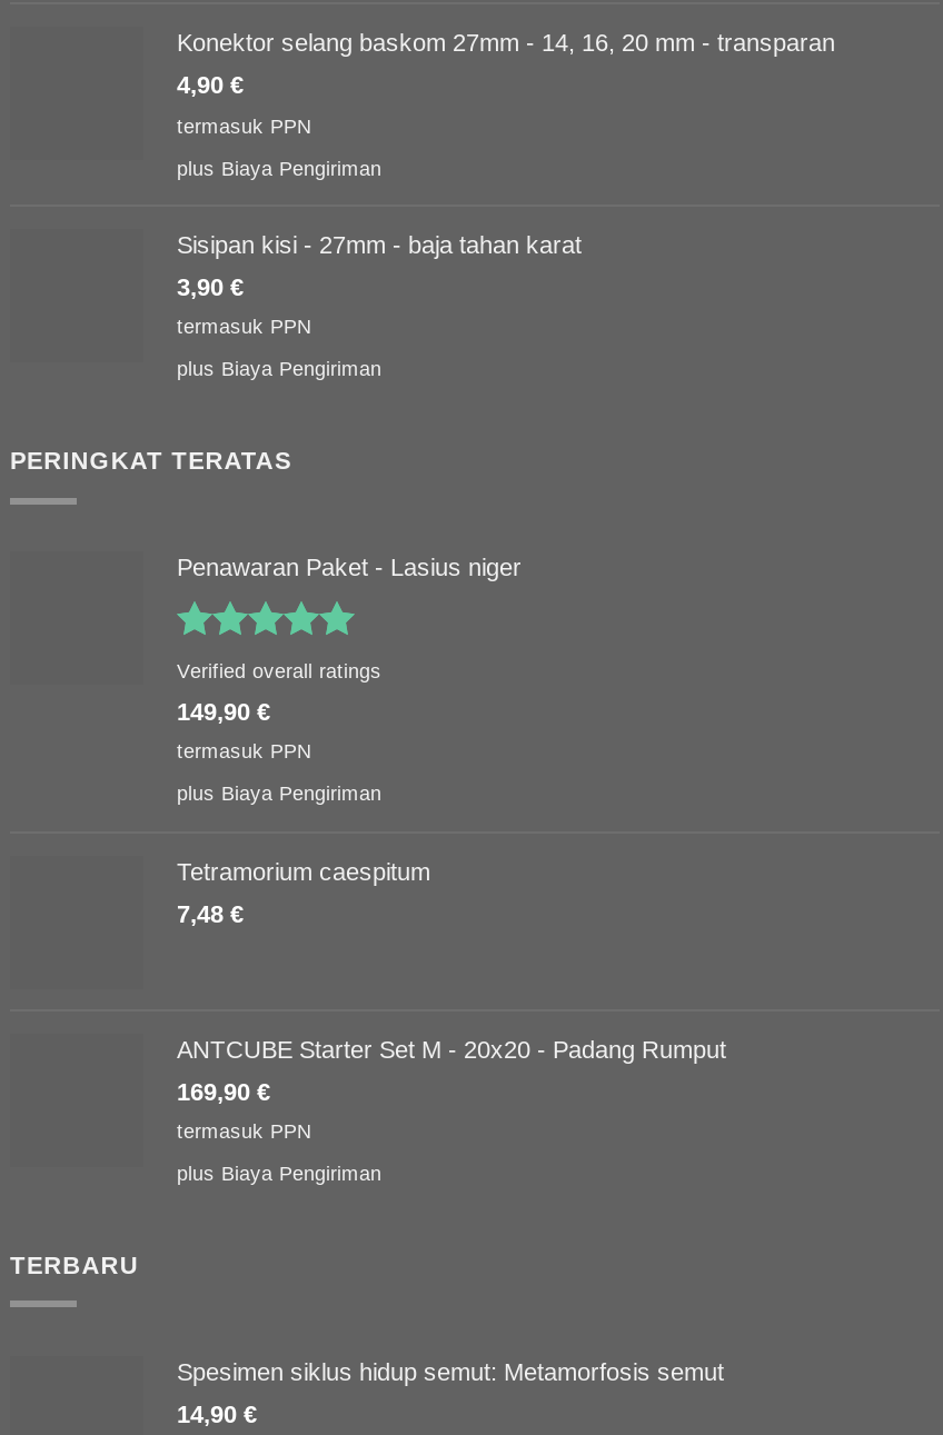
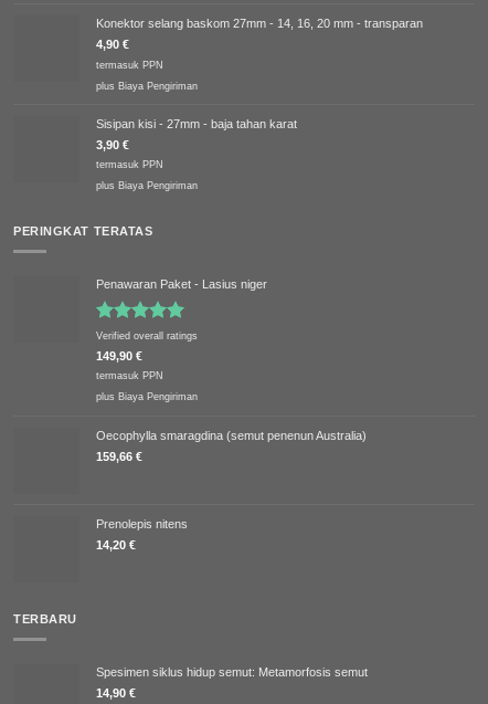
[177,857,430,926] Tetramorium caespitum | 7,48 € -> [96,428,367,463] Oecophylla smaragdina (semut penenun Australia) | 159,66 €
[177,1035,726,1185] ANTCUBE Starter Set M - 20x20 - Padang Rumput | 169,90 € | termasuk PPN | plus Biaya Pengiriman -> [96,517,188,551] Prenolepis nitens | 14,20 €

